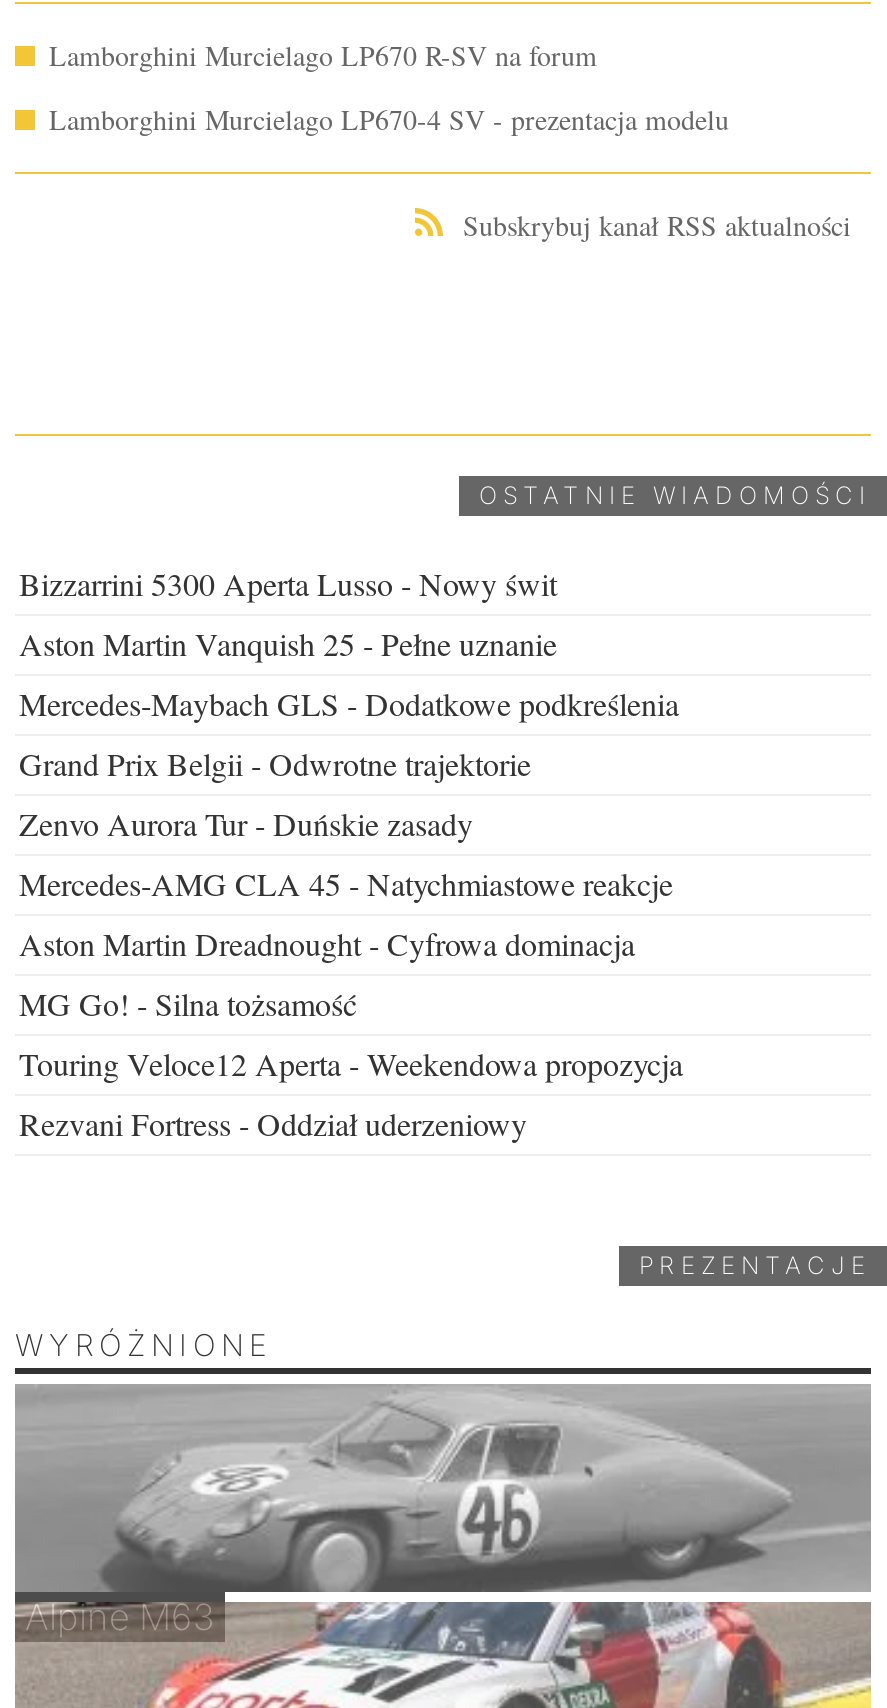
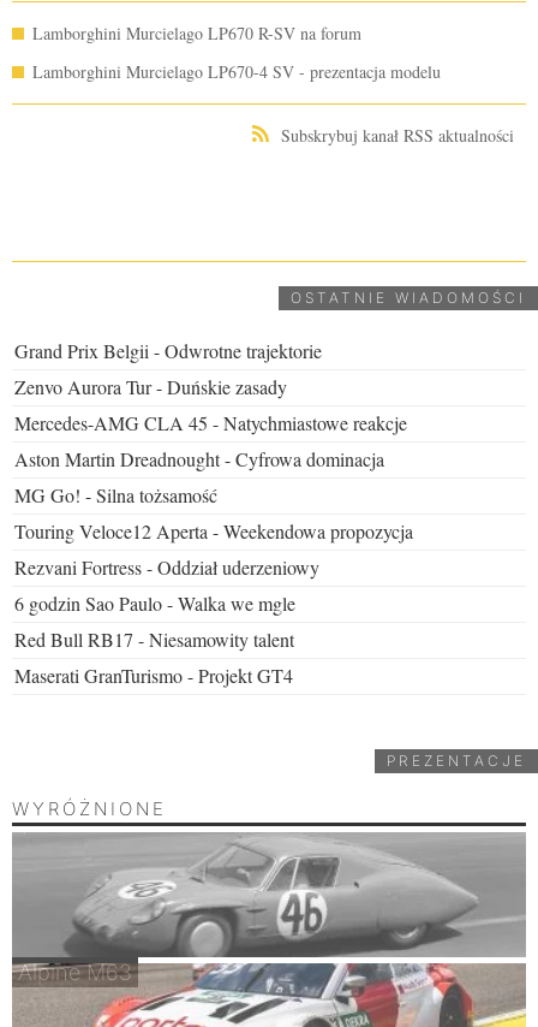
[19,563,679,725] Bizzarrini 5300 Aperta Lusso - Nowy świt | Aston Martin Vanquish 25 - Pełne uznanie | Mercedes-Maybach GLS - Dodatkowe podkreślenia -> none
moved [19,743,683,1145] -> [14,338,413,580]: Grand Prix Belgii - Odwrotne trajektorie | Zenvo Aurora Tur - Duńskie zasady | Mercedes-AMG CLA 45 - Natychmiastowe reakcje | Aston Martin Dreadnought - Cyfrowa dominacja | MG Go! - Silna tożsamość | Touring Veloce12 Aperta - Weekendowa propozycja | Rezvani Fortress - Oddział uderzeniowy
none -> [14,591,295,688] 6 godzin Sao Paulo - Walka we mgle | Red Bull RB17 - Niesamowity talent | Maserati GranTurismo - Projekt GT4

